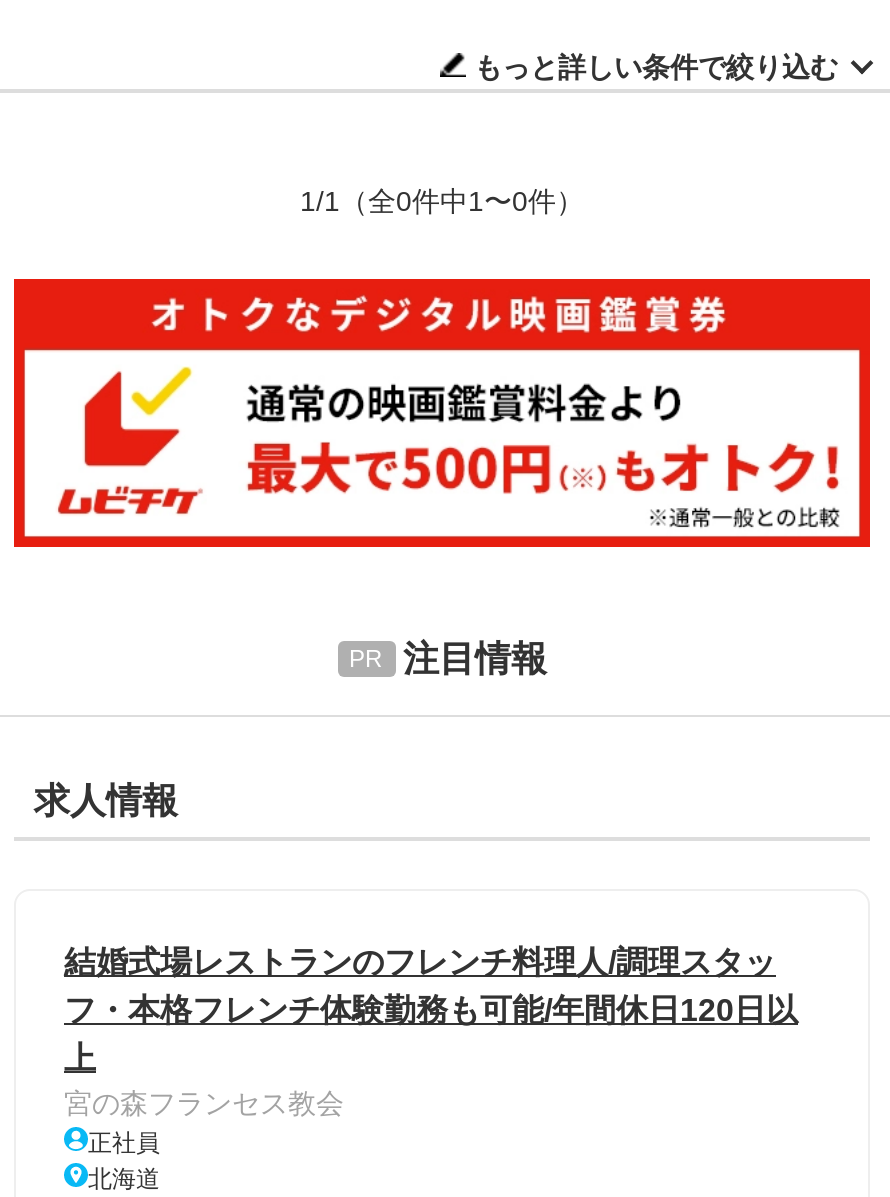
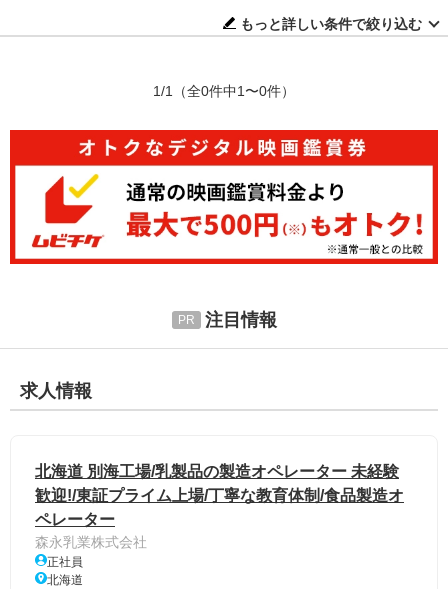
[64,945,798,1119] 結婚式場レストランのフレンチ料理人/調理スタッ | フ・本格フレンチ体験勤務も可能/年間休日120日以 | 上 | 宮の森フランセス教会 -> [35,463,404,550] 北海道 別海工場/乳製品の製造オペレーター 未経験 | 歓迎!/東証プライム上場/丁寧な教育体制/食品製造オ | ペレーター | 森永乳業株式会社

